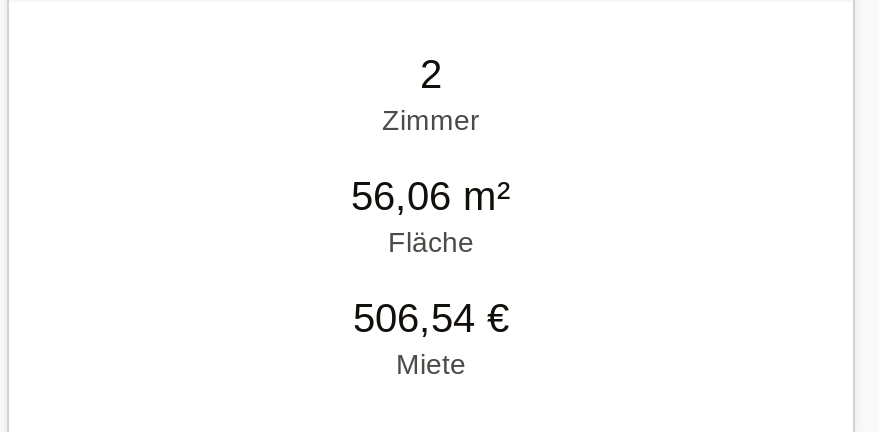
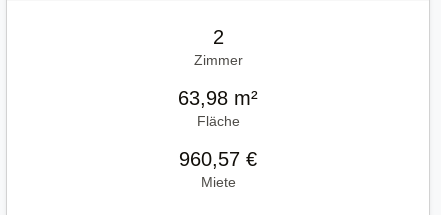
[351,174,511,218] 56,06 m² -> [178,87,258,109] 63,98 m²
[353,296,509,340] 506,54 € -> [179,148,257,170] 960,57 €

